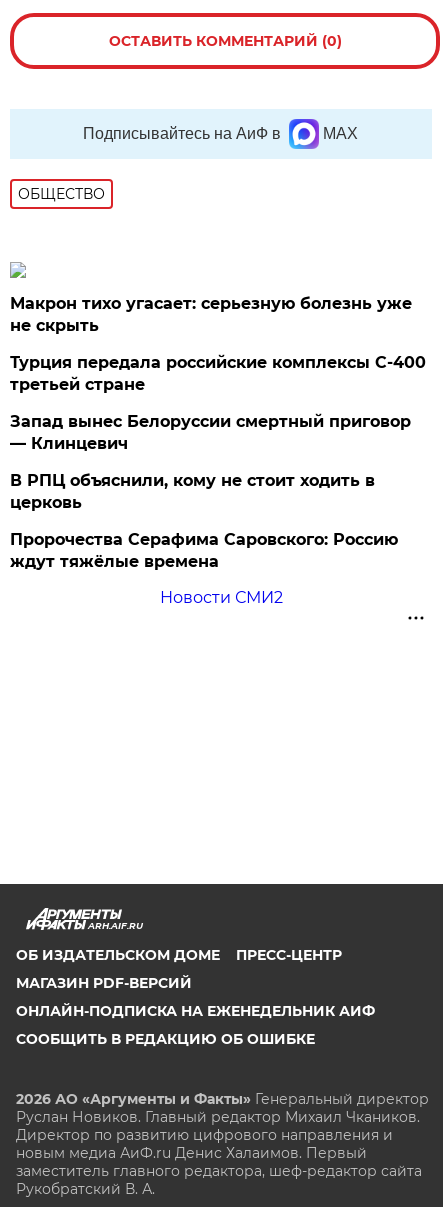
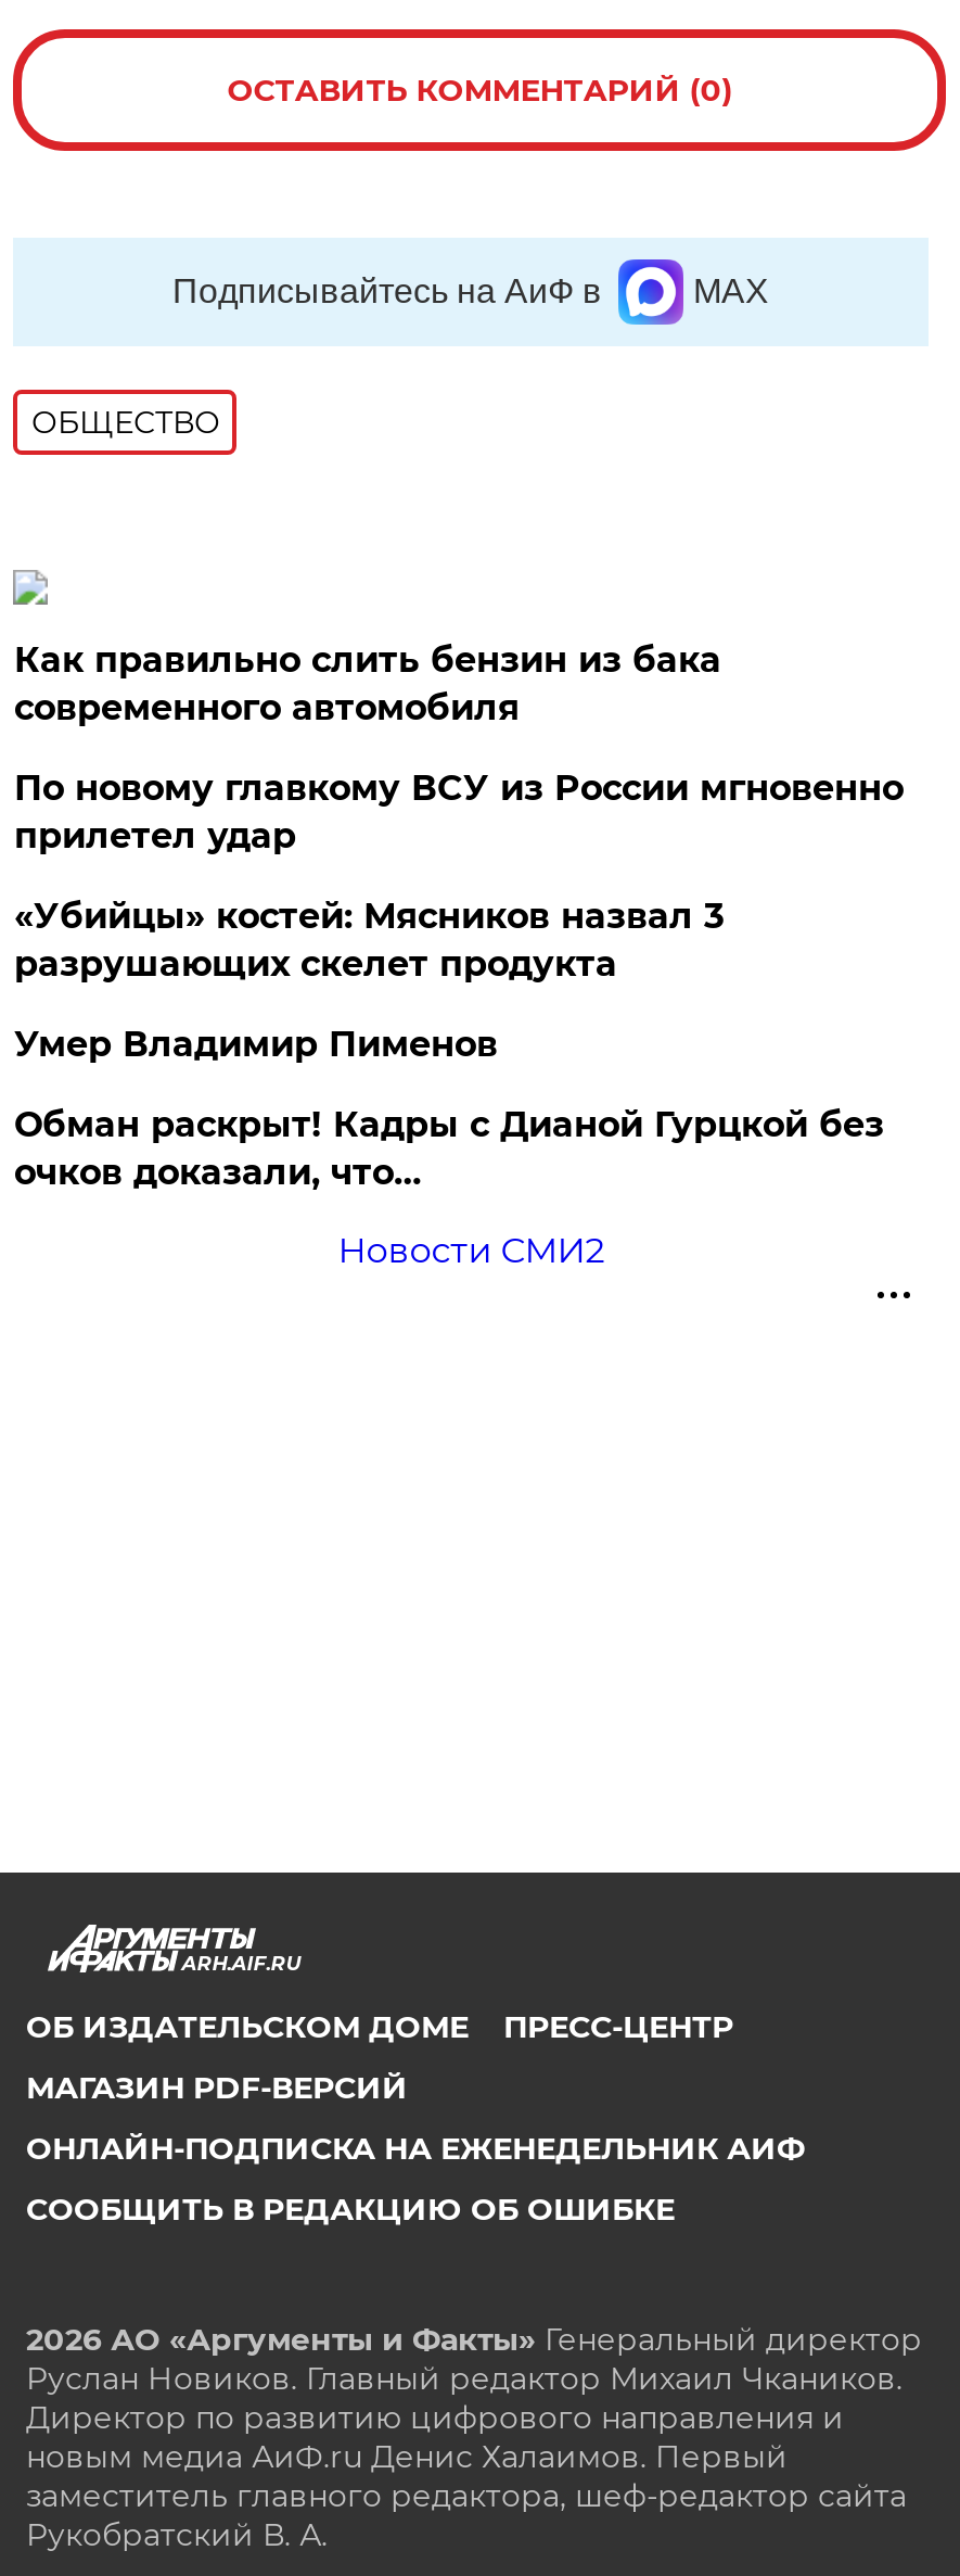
[10,294,412,335] Макрон тихо угасает: серьезную болезнь уже | не скрыть -> [14,640,721,729] Как правильно слить бензин из бака | современного автомобиля
[10,353,426,394] Турция передала российские комплексы С-400 | третьей стране -> [14,768,903,857] По новому главкому ВСУ из России мгновенно | прилетел удар
[10,412,411,453] Запад вынес Белоруссии смертный приговор | — Клинцевич -> [14,896,723,985] «Убийцы» костей: Мясников назвал 3 | разрушающих скелет продукта
[10,471,375,512] В РПЦ объяснили, кому не стоит ходить в | церковь -> [14,1024,498,1066] Умер Владимир Пименов
[10,530,398,571] Пророчества Серафима Саровского: Россию | ждут тяжёлые времена -> [14,1105,884,1194] Обман раскрыт! Кадры с Дианой Гурцкой без | очков доказали, что…

